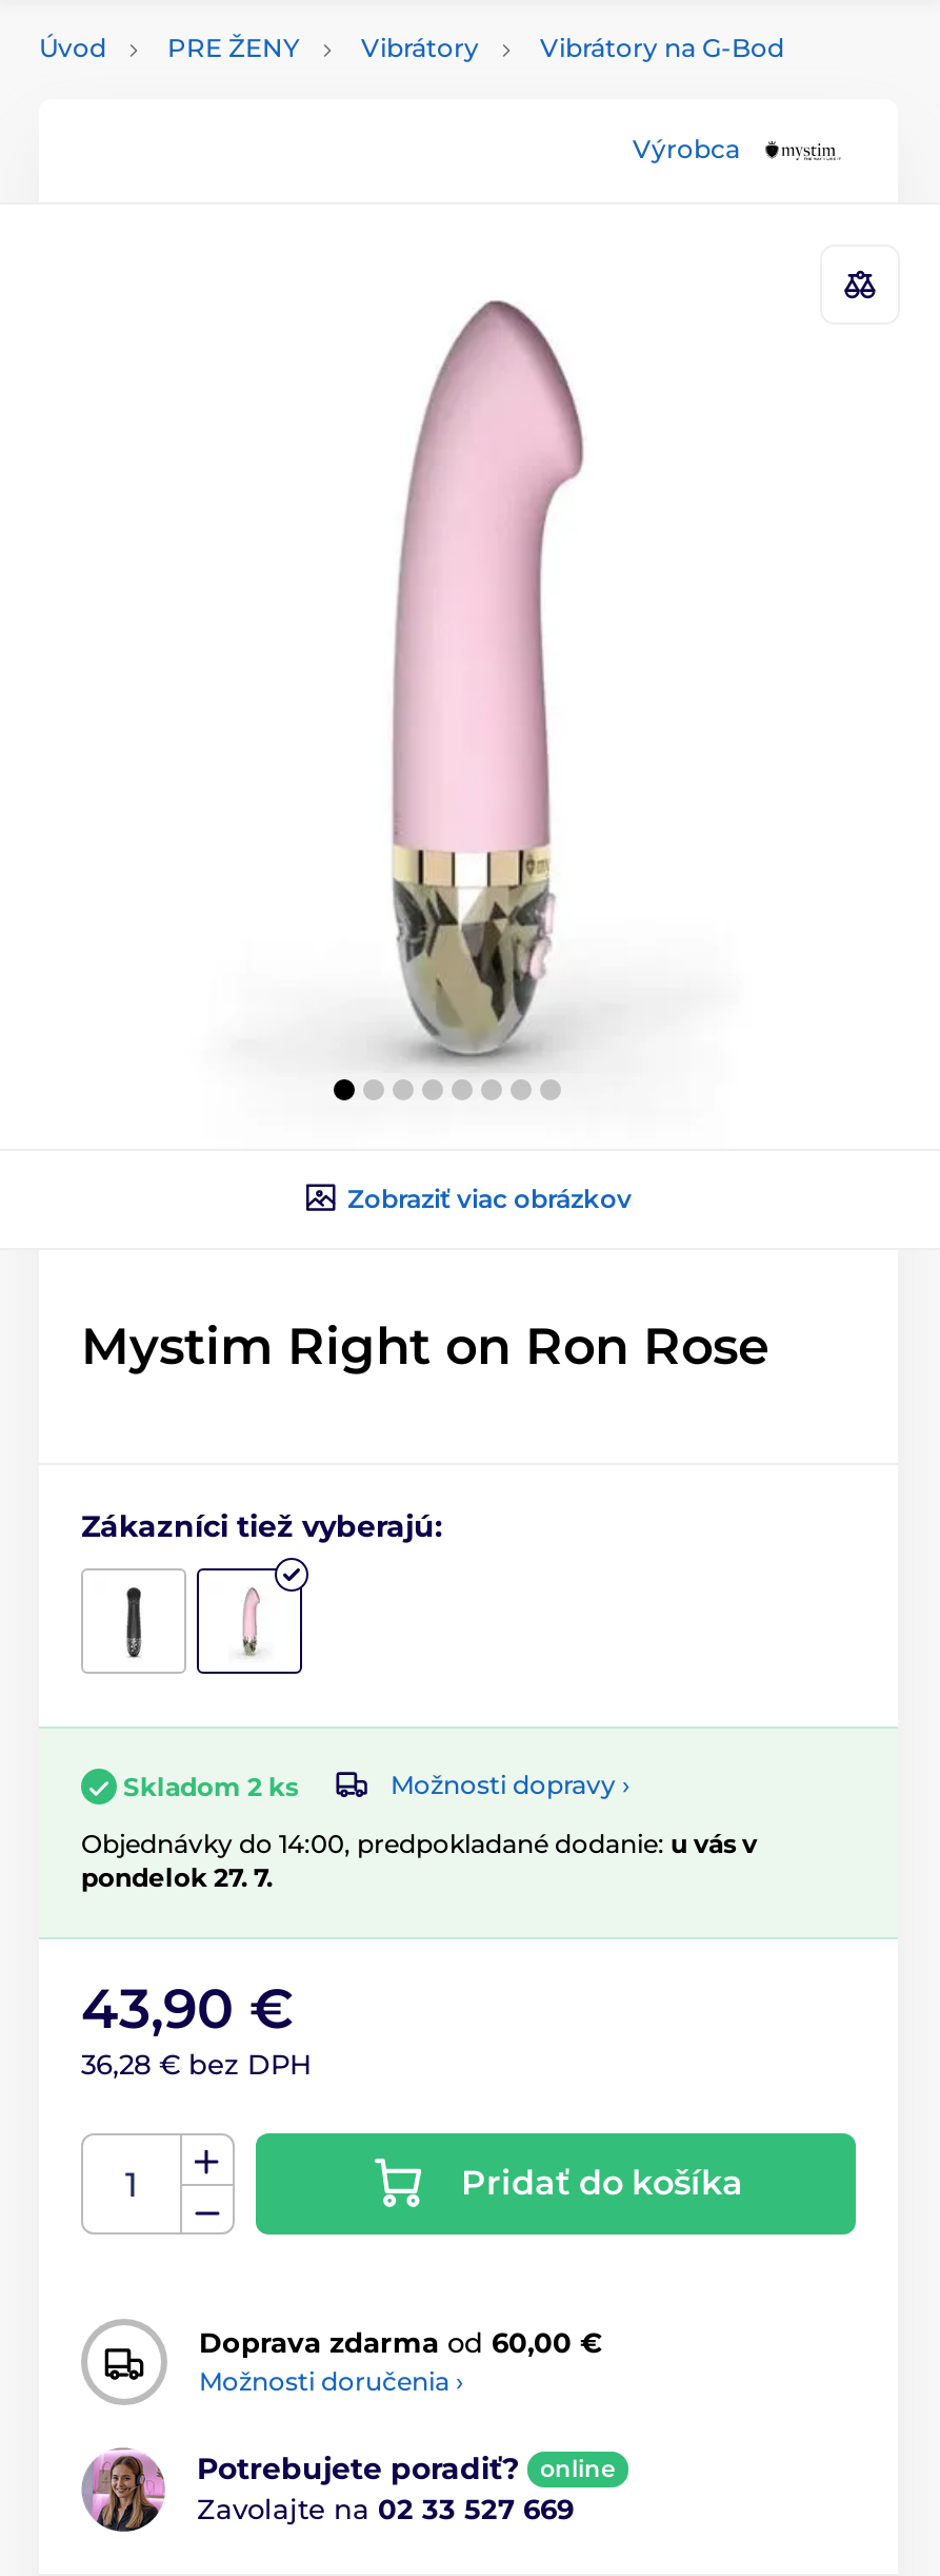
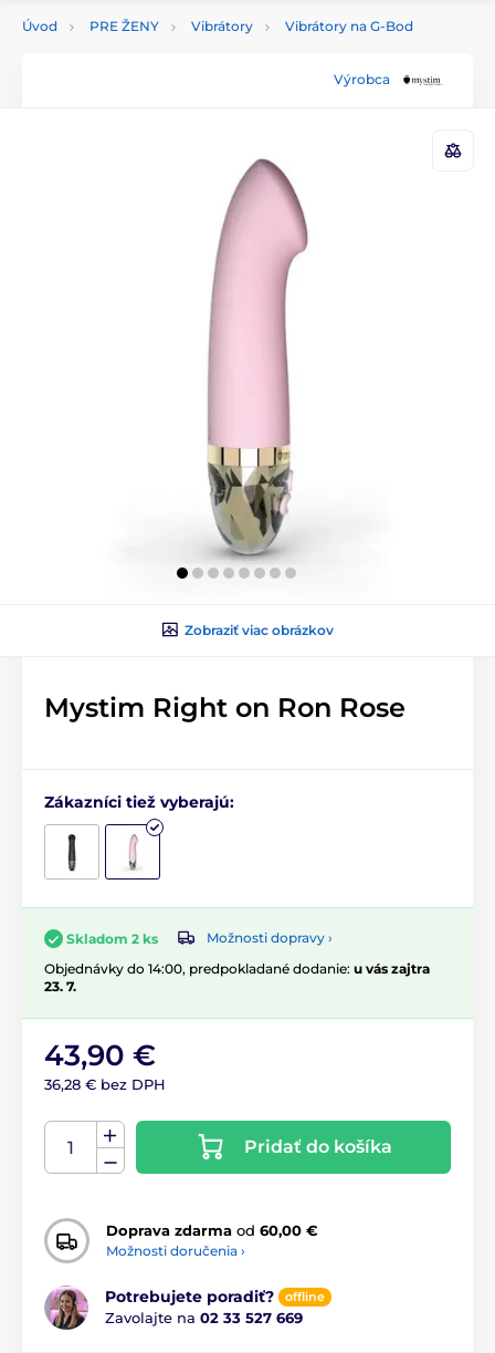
[81,1827,757,1893] Objednávky do 14:00, predpokladané dodanie: u vás v | pondelok 27. 7. -> [44,960,430,994] Objednávky do 14:00, predpokladané dodanie: u vás zajtra | 23. 7.
[540,2454,616,2484] online -> [285,1289,325,1305] offline

